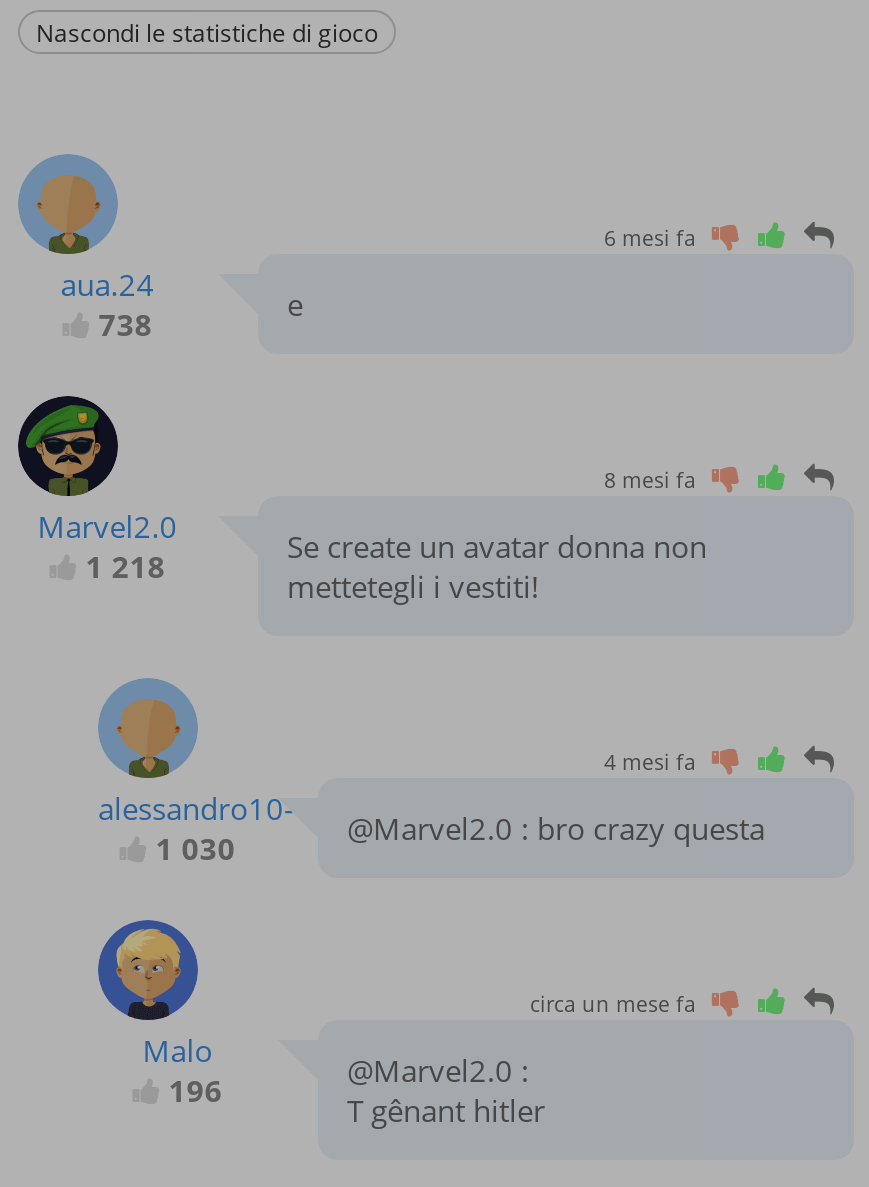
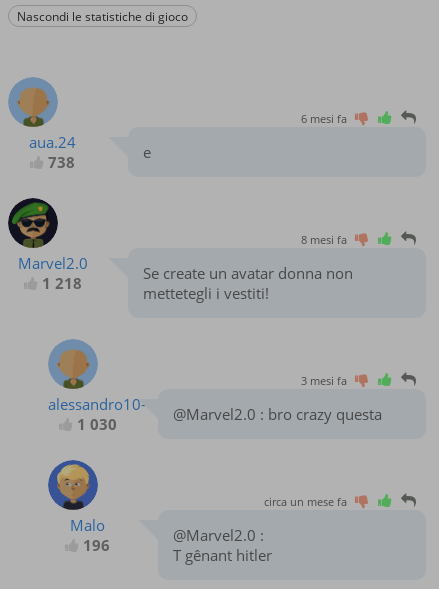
[604,748,696,776] 4 mesi fa -> [301,374,347,388] 3 mesi fa

